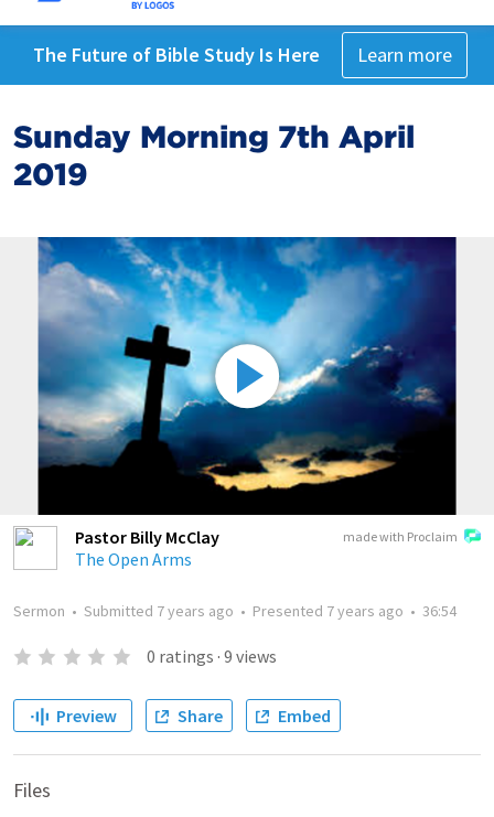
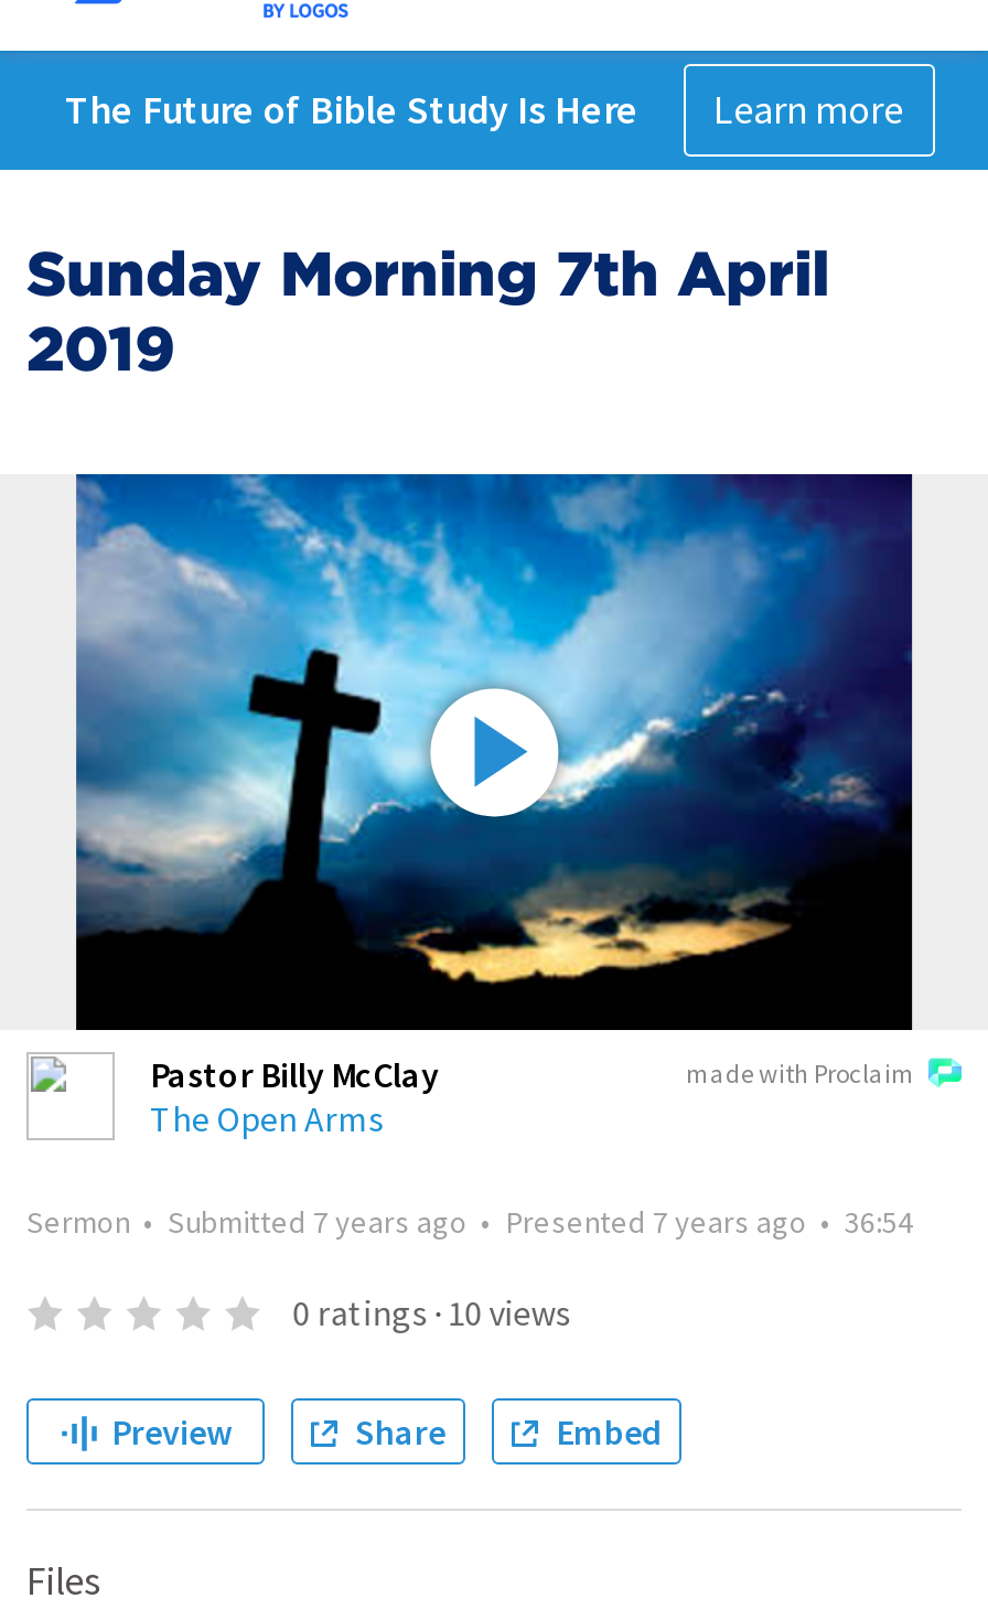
[146,645,276,667] 0 ratings · 9 views -> [293,1290,571,1334] 0 ratings · 10 views

